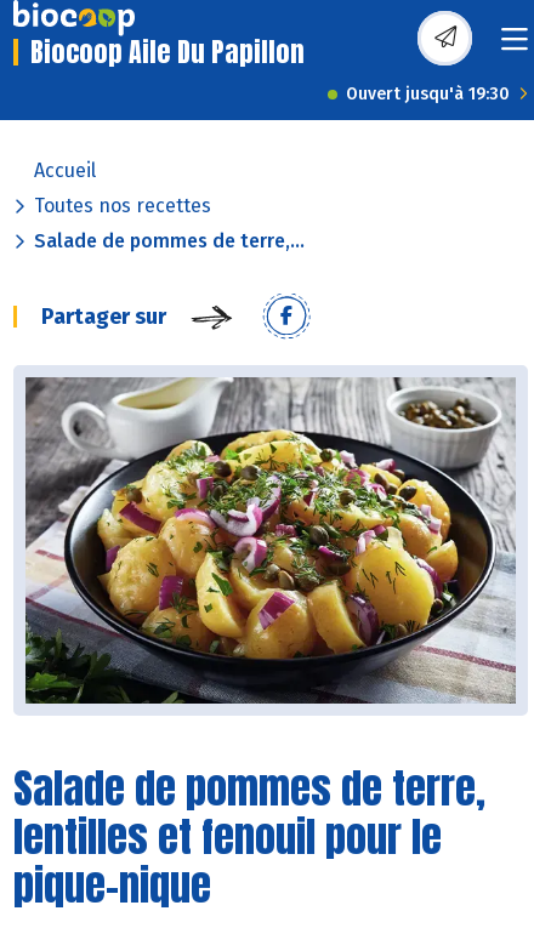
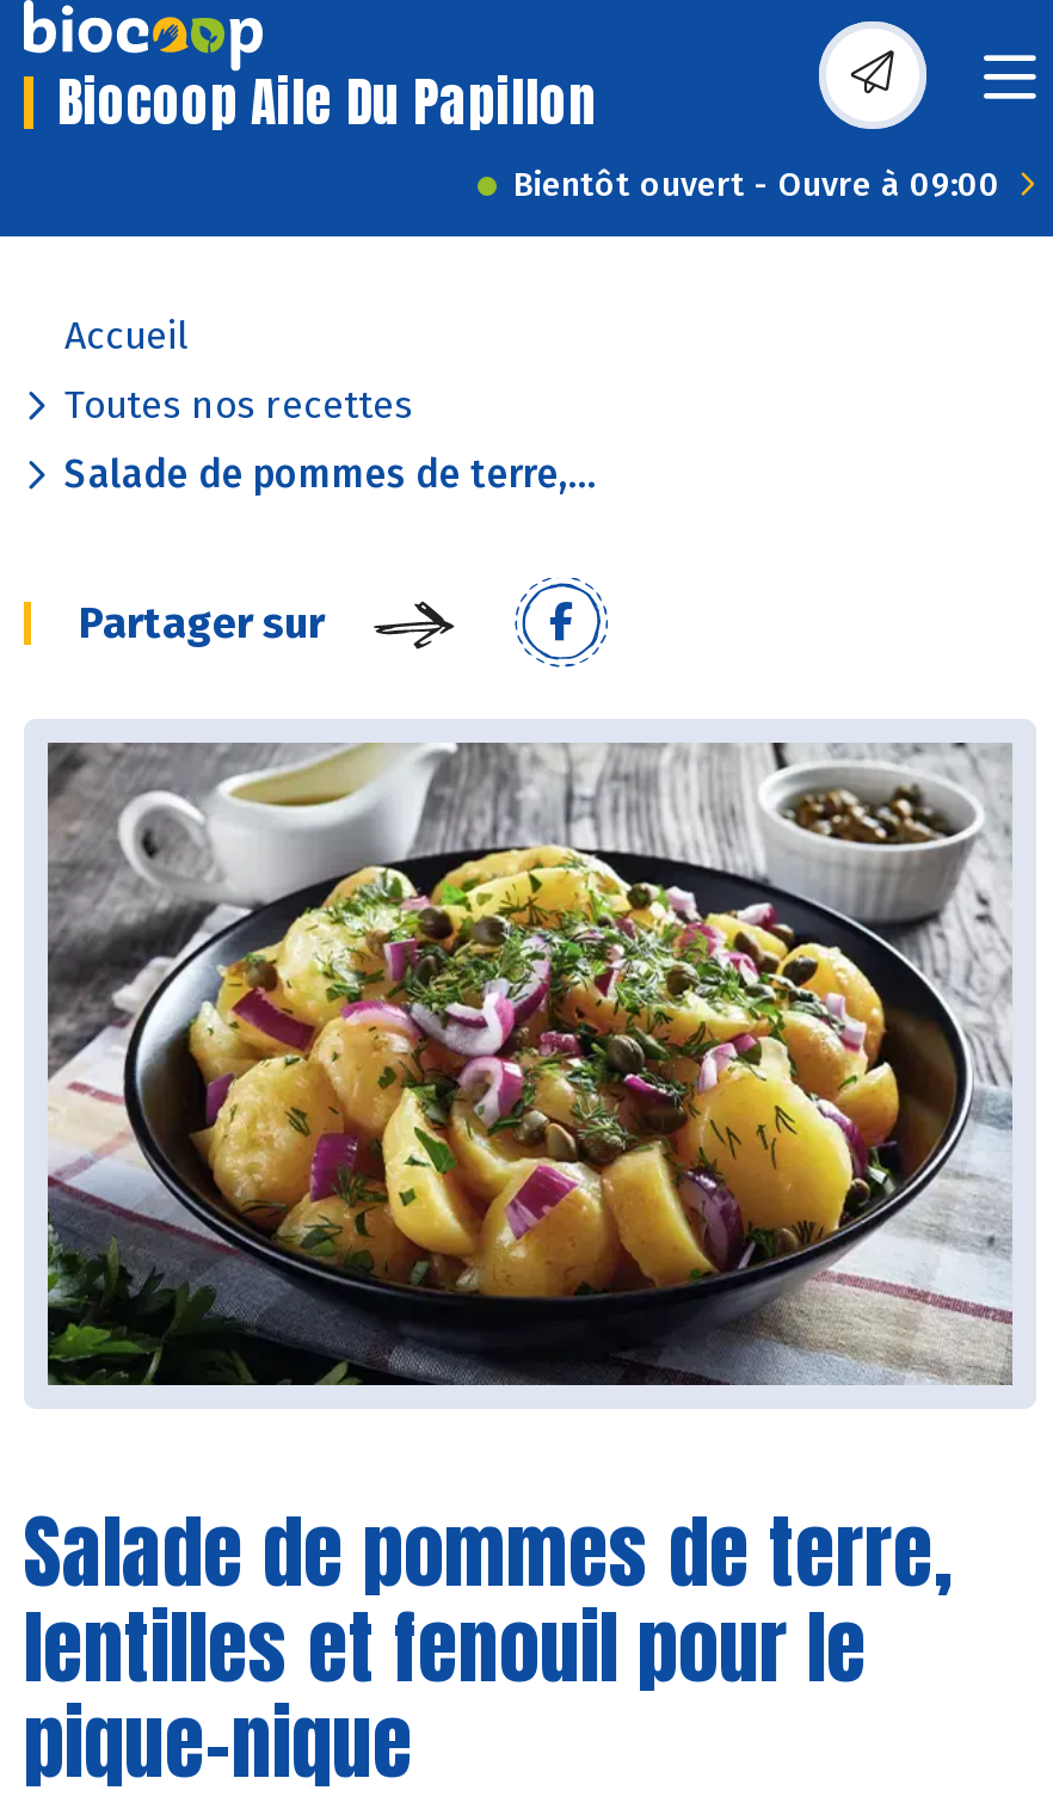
[346,84,510,104] Ouvert jusqu'à 19:30 -> [513,165,1000,205] Bientôt ouvert - Ouvre à 09:00

